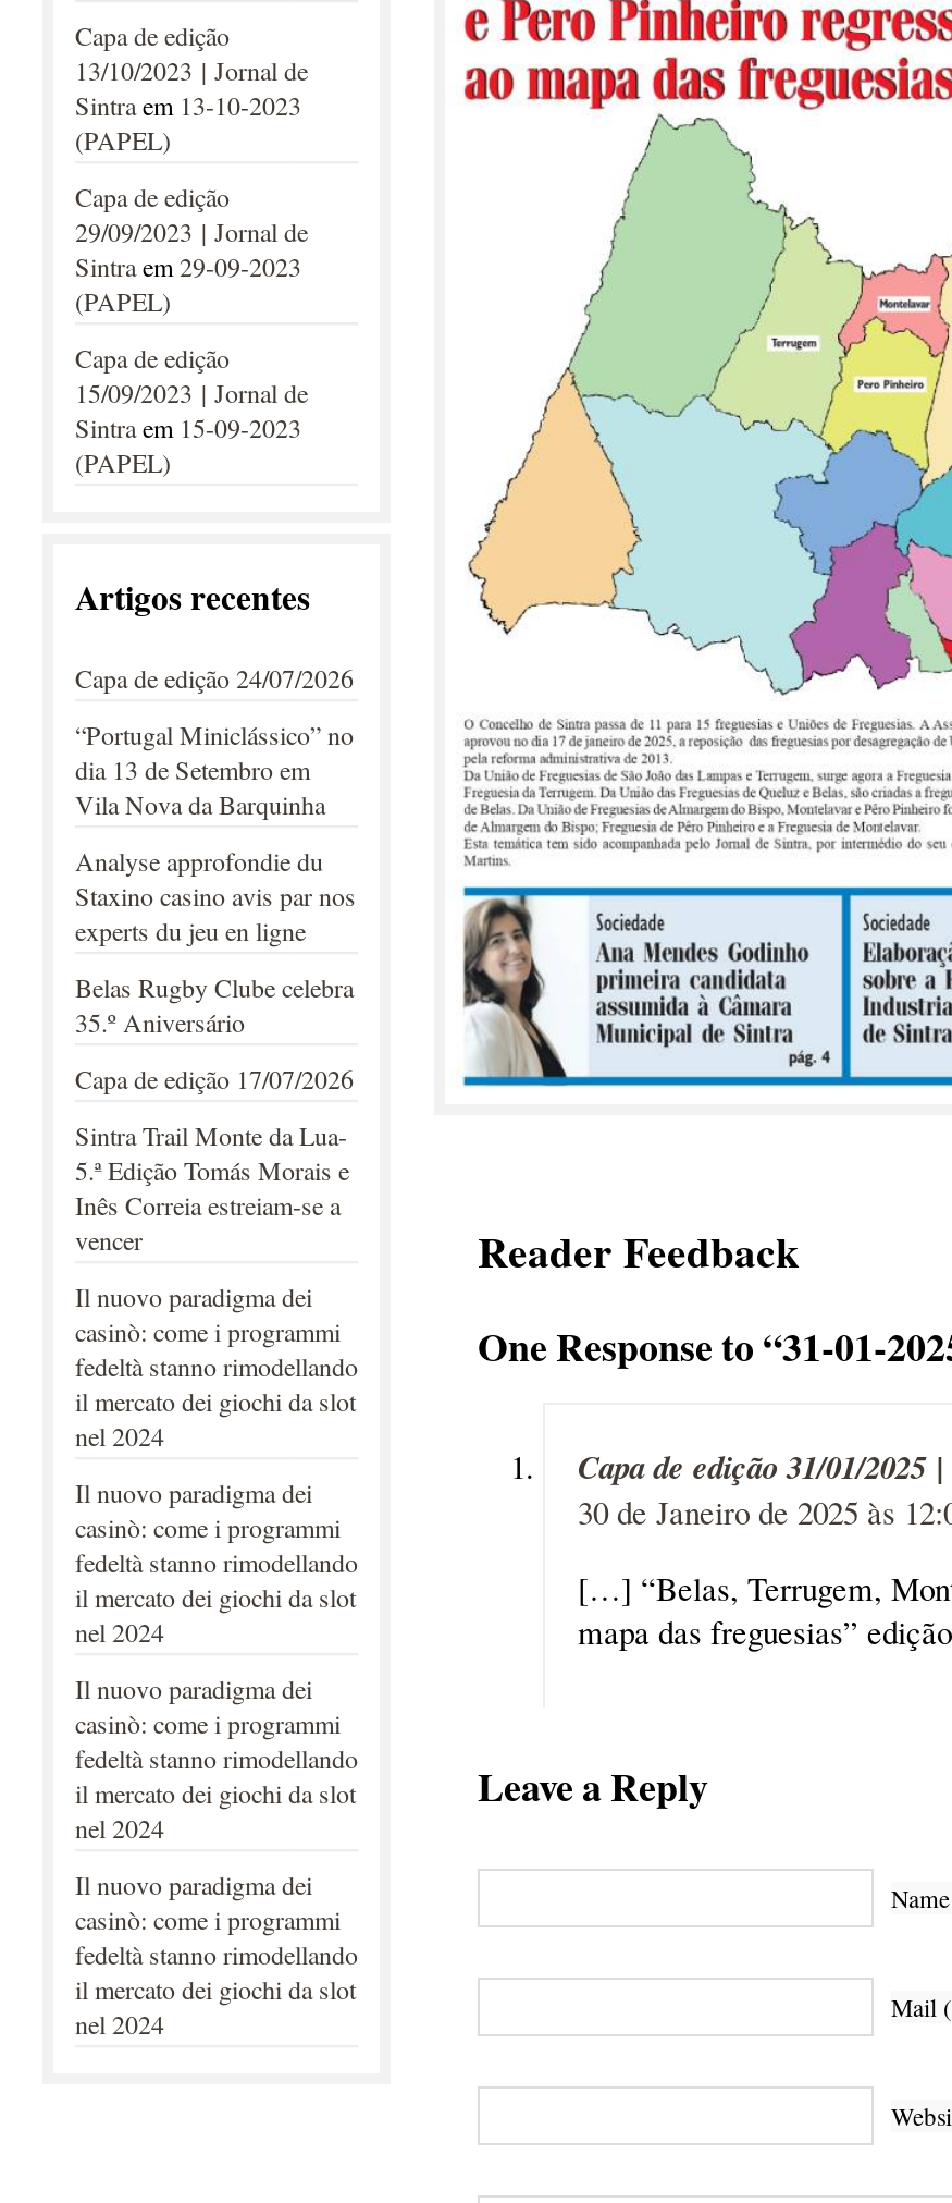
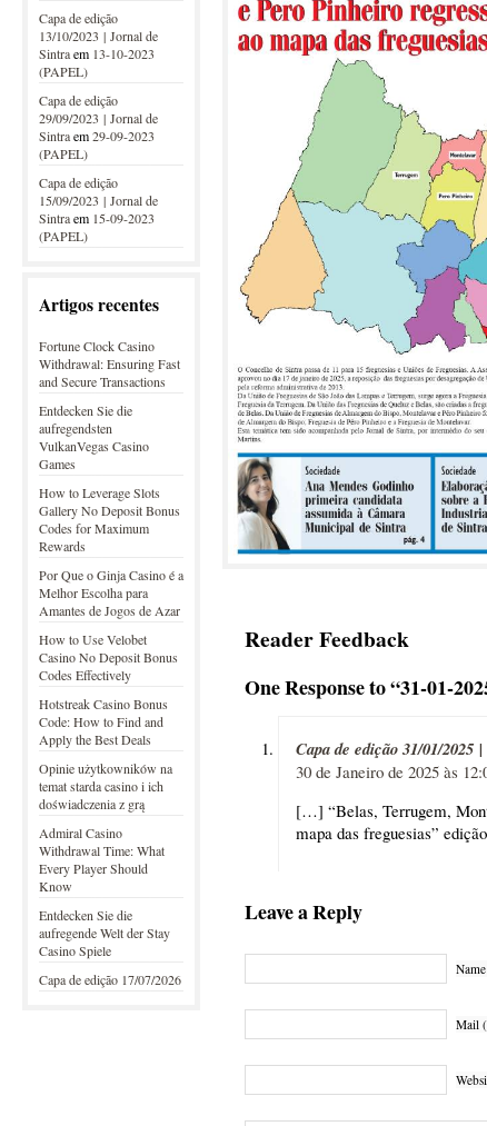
[75,660,356,1039] Capa de edição 24/07/2026 | “Portugal Miniclássico” no | dia 13 de Setembro em | Vila Nova da Barquinha | Analyse approfondie du | Staxino casino avis par nos | experts du jeu en ligne | Belas Rugby Clube celebra | 35.º Aniversário -> [39,337,183,959] Fortune Clock Casino | Withdrawal: Ensuring Fast | and Secure Transactions | Entdecken Sie die | aufregendsten | VulkanVegas Casino | Games | How to Leverage Slots | Gallery No Deposit Bonus | Codes for Maximum | Rewards | Por Que o Ginja Casino é a | Melhor Escolha para | Amantes de Jogos de Azar | How to Use Velobet | Casino No Deposit Bonus | Codes Effectively | Hotstreak Casino Bonus | Code: How to Find and | Apply the Best Deals | Opinie użytkowników na | temat starda casino i ich | doświadczenia z grą | Admiral Casino | Withdrawal Time: What | Every Player Should | Know | Entdecken Sie die | aufregende Welt der Stay | Casino Spiele
moved [75,1061,354,1096] -> [39,970,181,988]: Capa de edição 17/07/2026
[75,1117,358,2041] Sintra Trail Monte da Lua- | 5.ª Edição Tomás Morais e | Inês Correia estreiam-se a | vencer | Il nuovo paradigma dei | casinò: come i programmi | fedeltà stanno rimodellando | il mercato dei giochi da slot | nel 2024 | Il nuovo paradigma dei | casinò: come i programmi | fedeltà stanno rimodellando | il mercato dei giochi da slot | nel 2024 | Il nuovo paradigma dei | casinò: come i programmi | fedeltà stanno rimodellando | il mercato dei giochi da slot | nel 2024 | Il nuovo paradigma dei | casinò: come i programmi | fedeltà stanno rimodellando | il mercato dei giochi da slot | nel 2024 -> none

